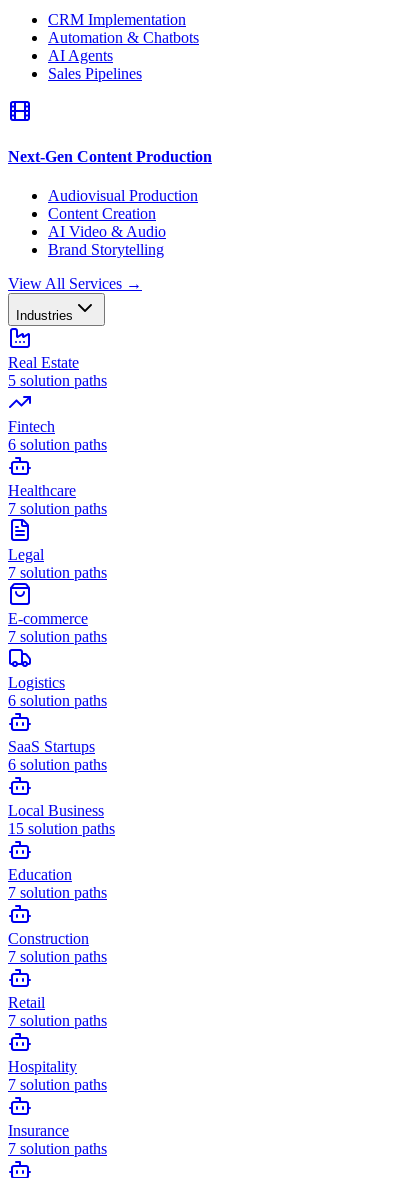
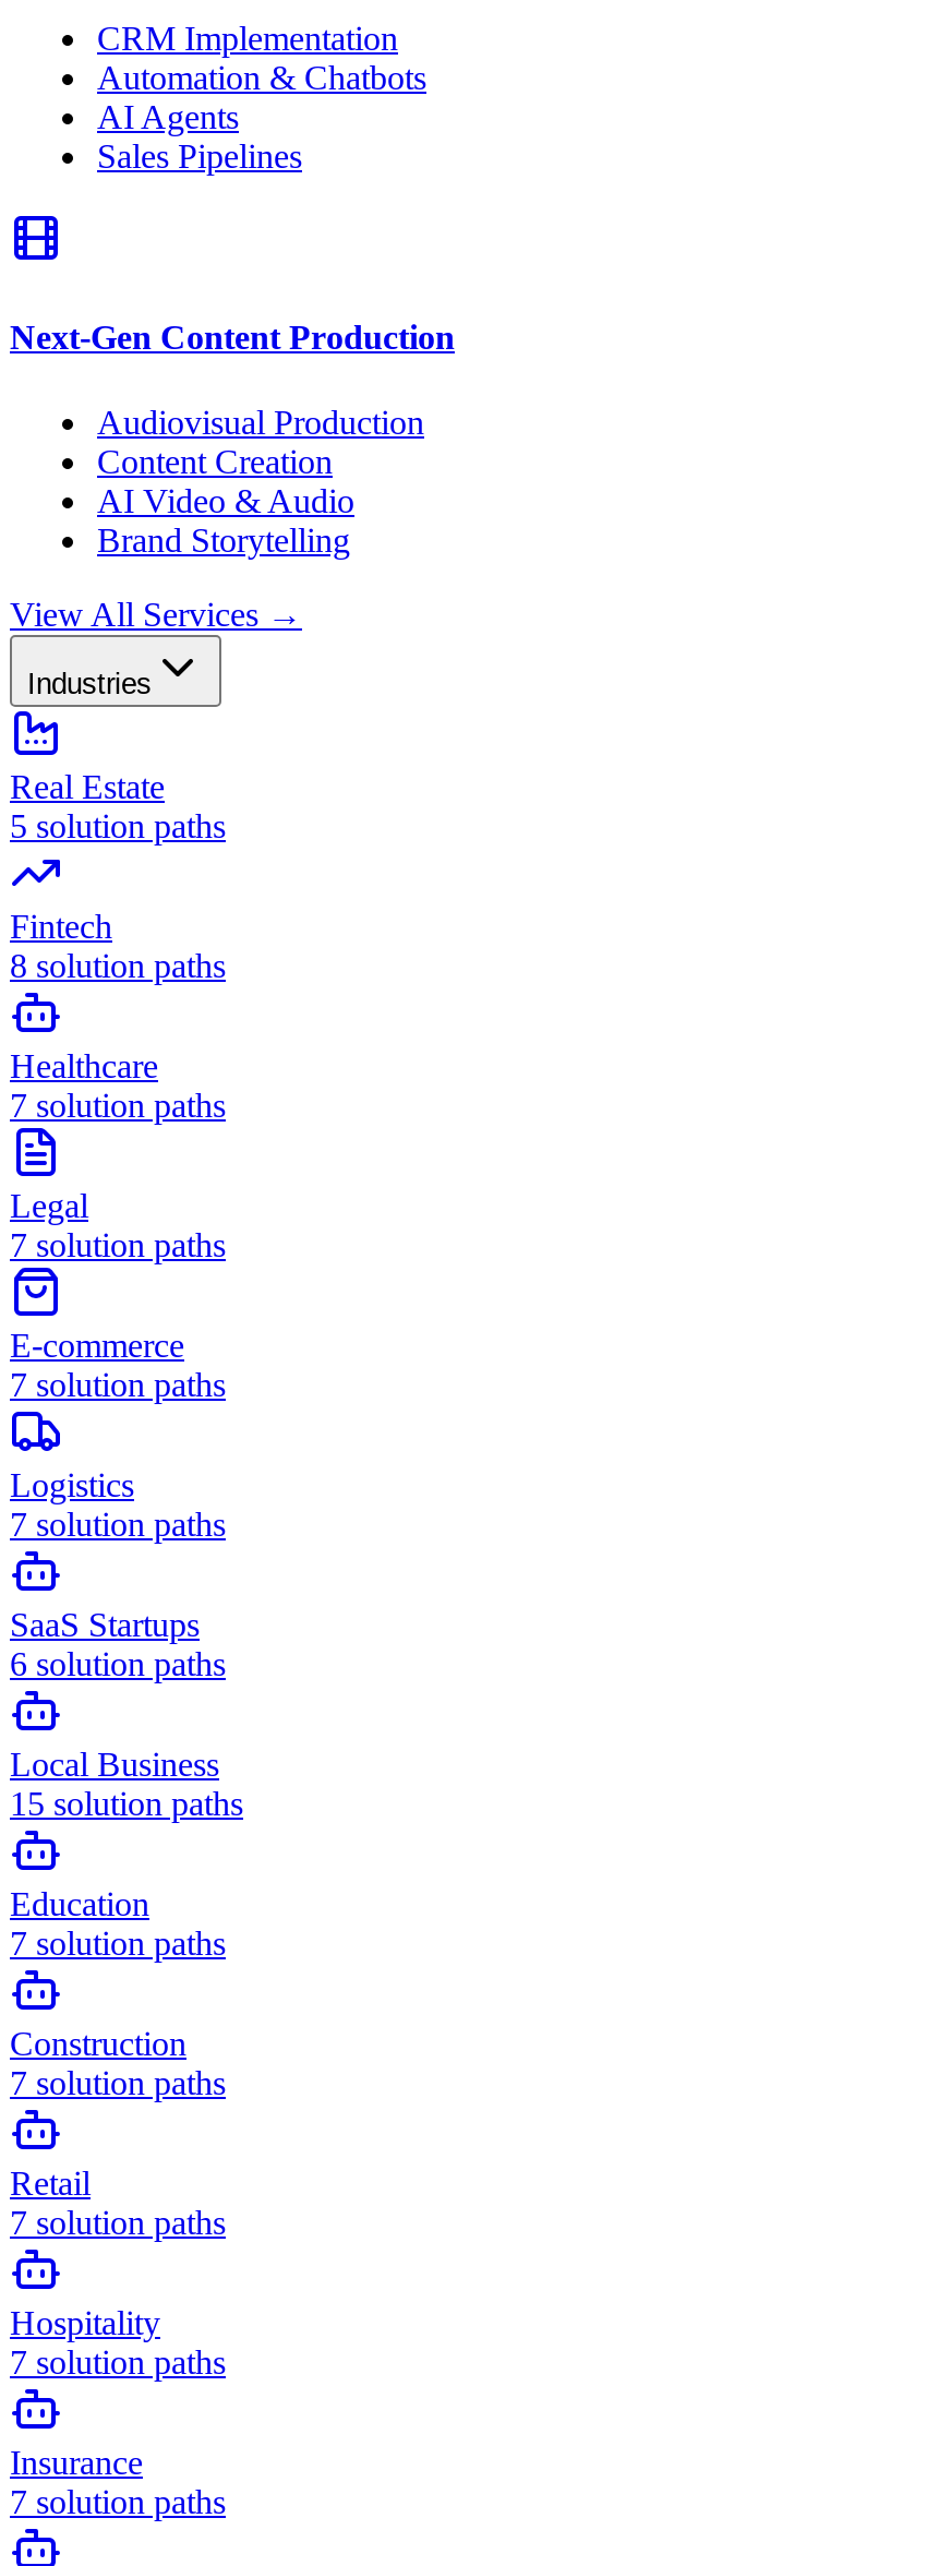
[8,436,107,453] 6 solution paths -> [10,947,226,984] 8 solution paths
[8,692,107,709] 6 solution paths -> [10,1506,226,1543] 7 solution paths

